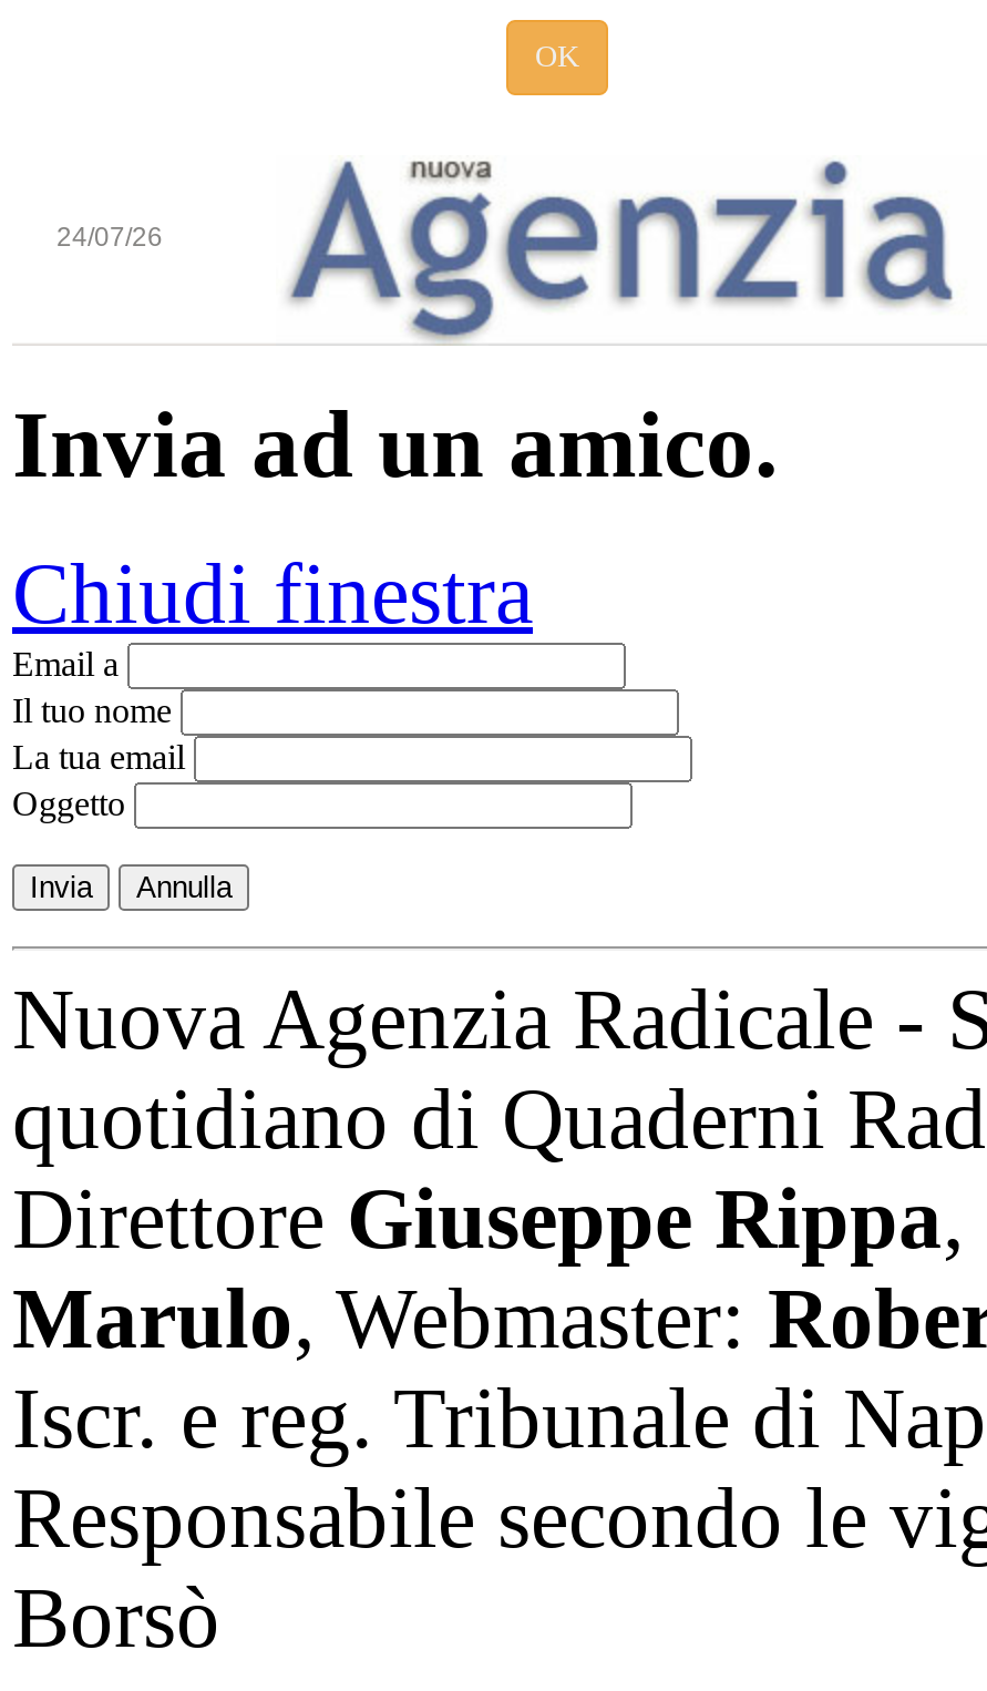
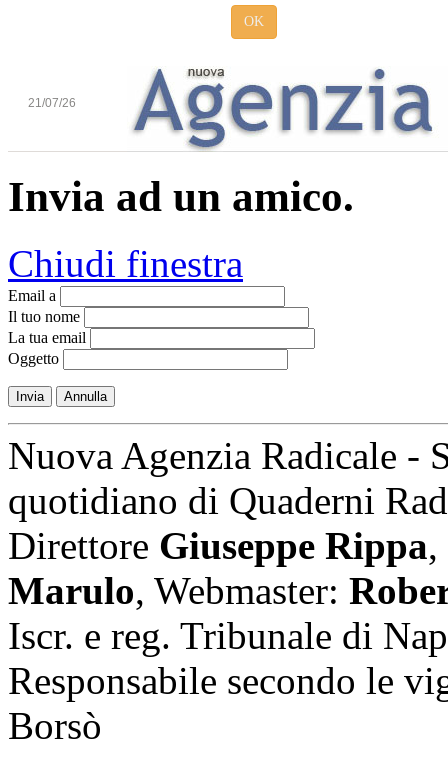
[56,222,163,253] 24/07/26 -> [28,96,76,110] 21/07/26

